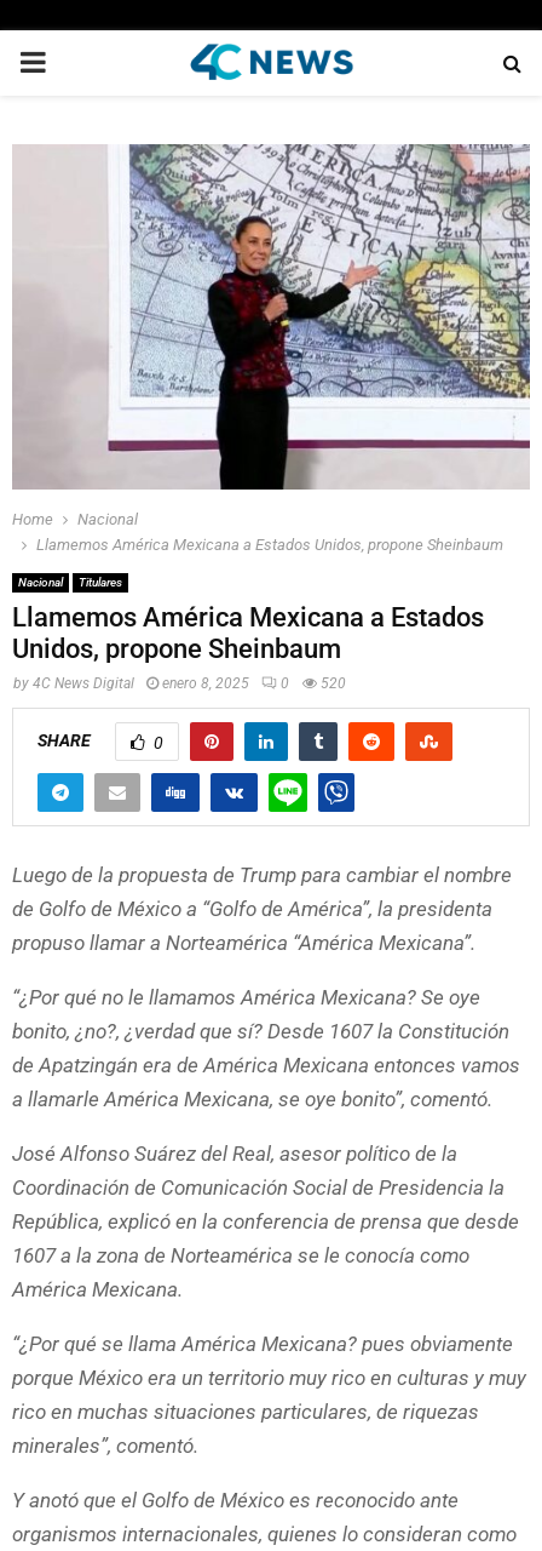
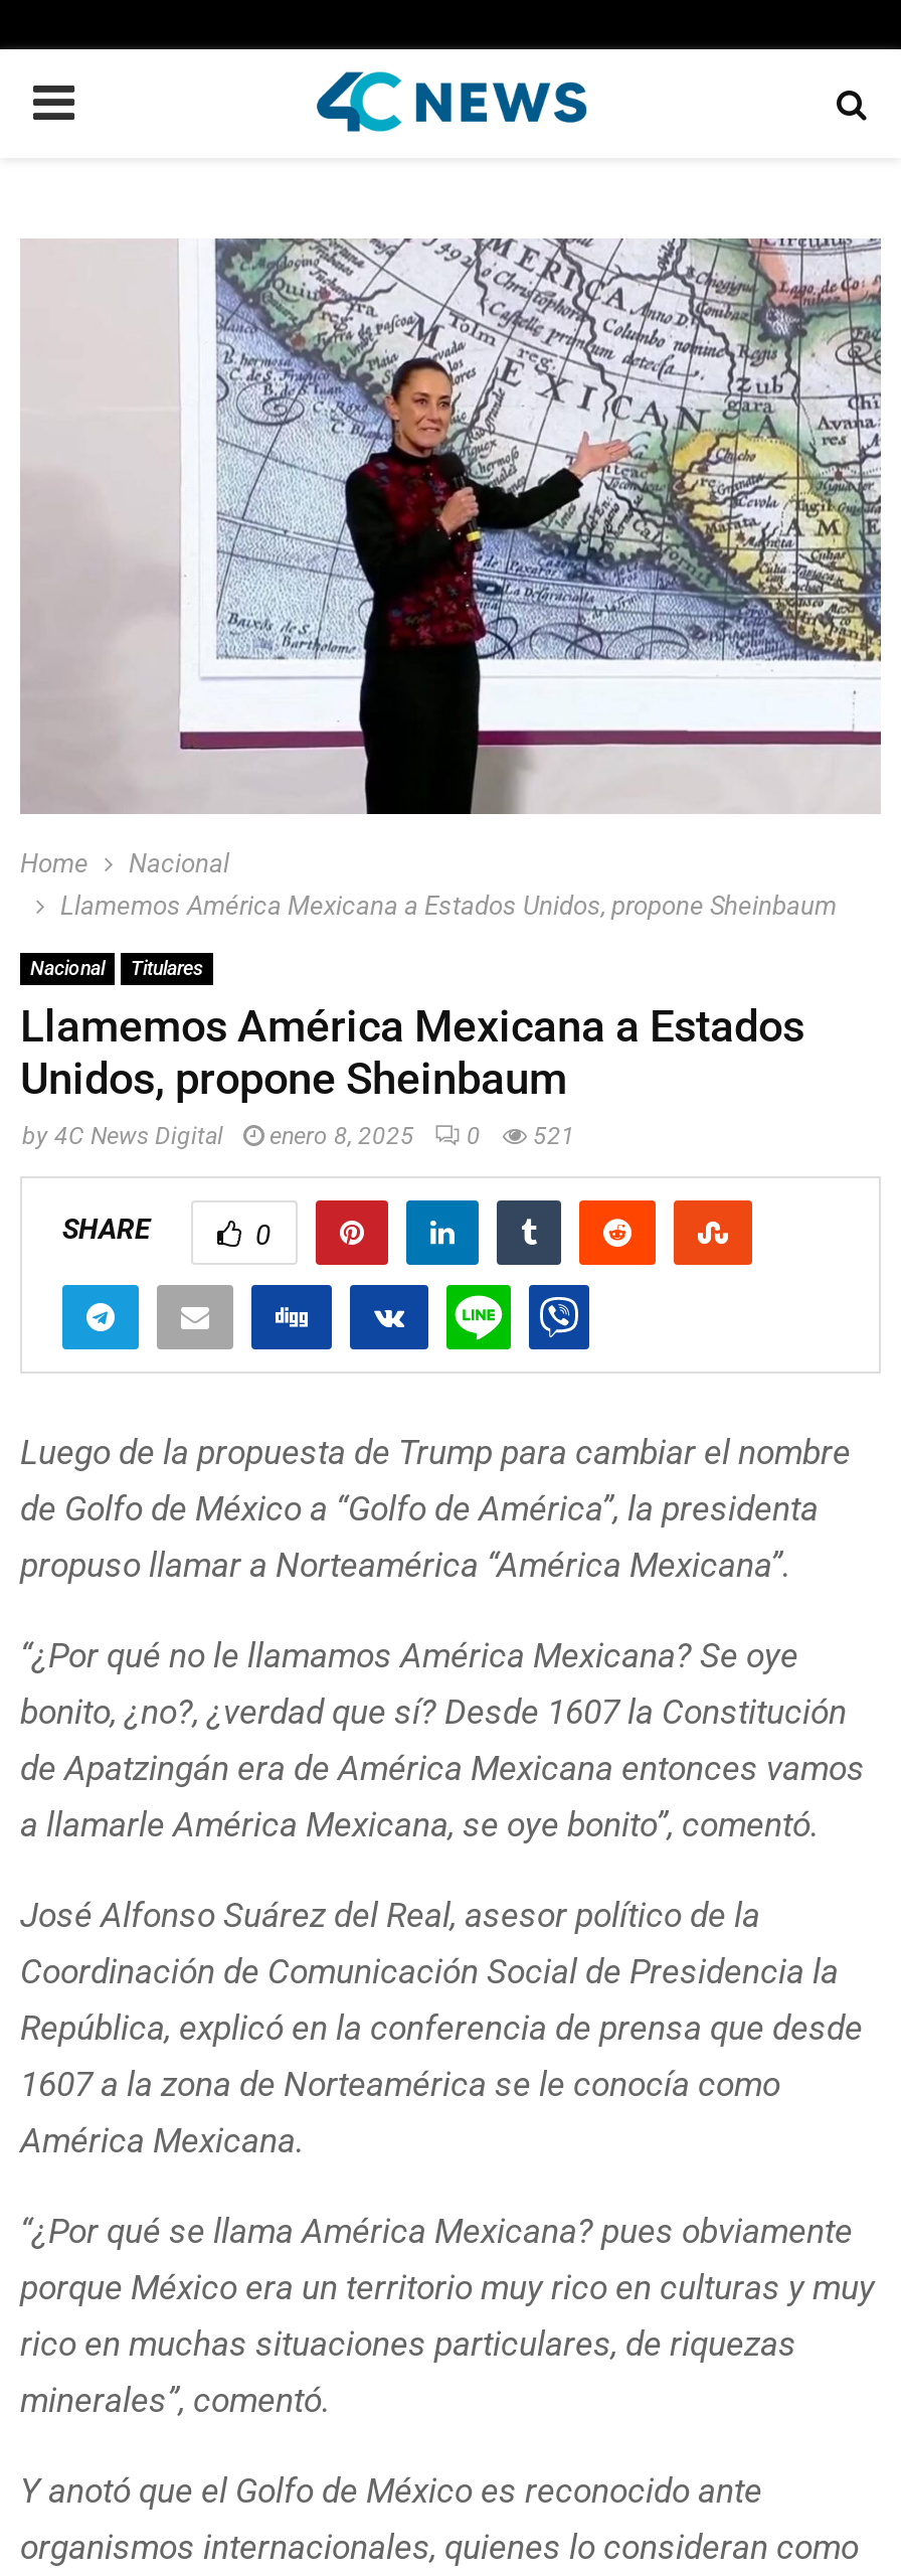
[13,675,346,692] by 4C News Digital enero 8, 2025 0 520 -> [22,1122,575,1150] by 4C News Digital enero 8, 2025 0 521

